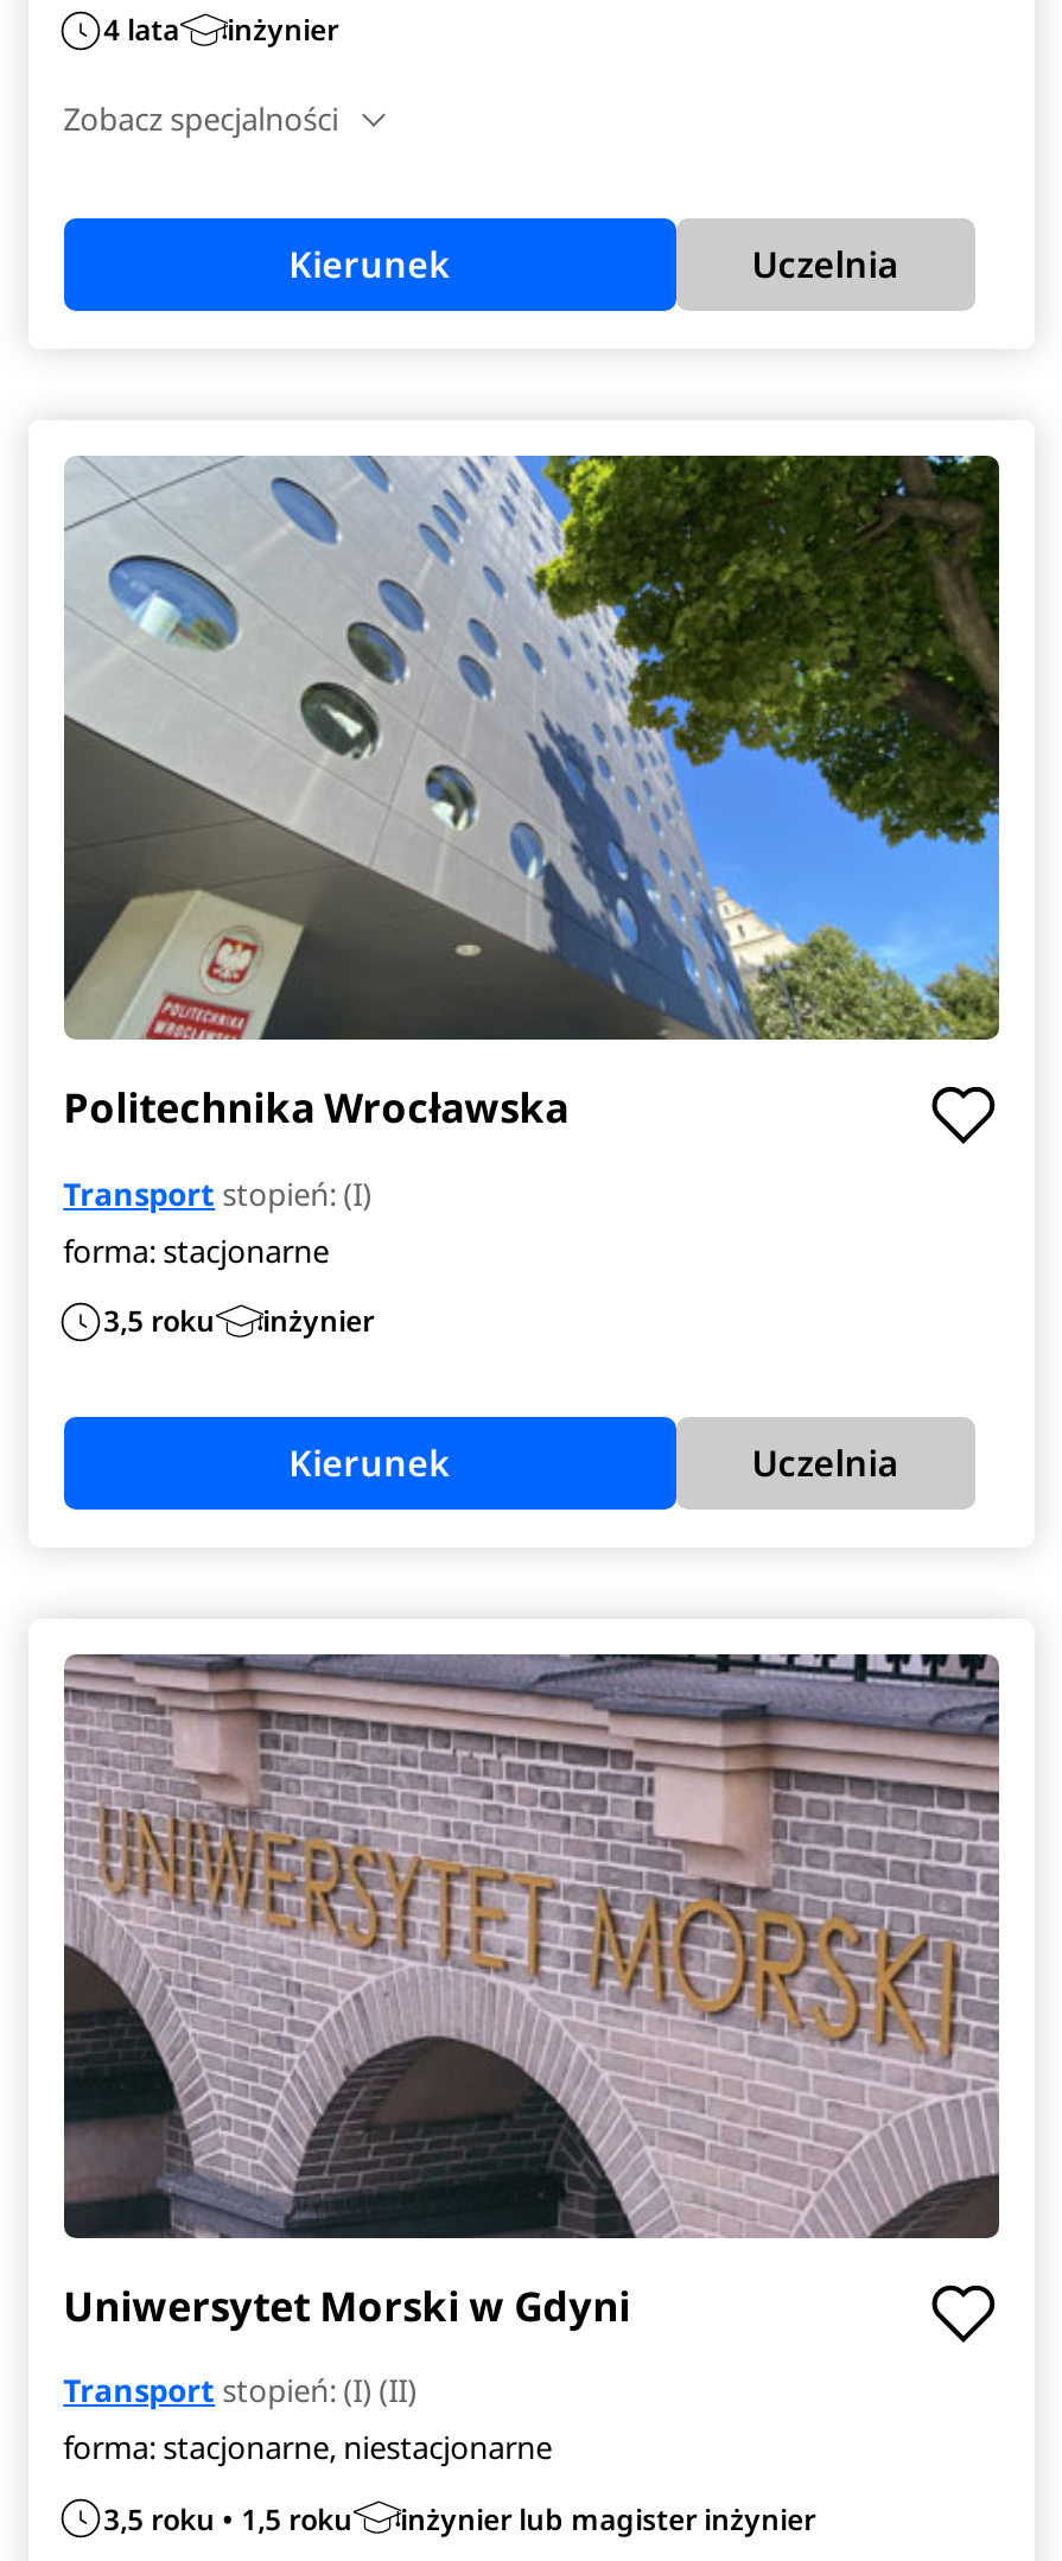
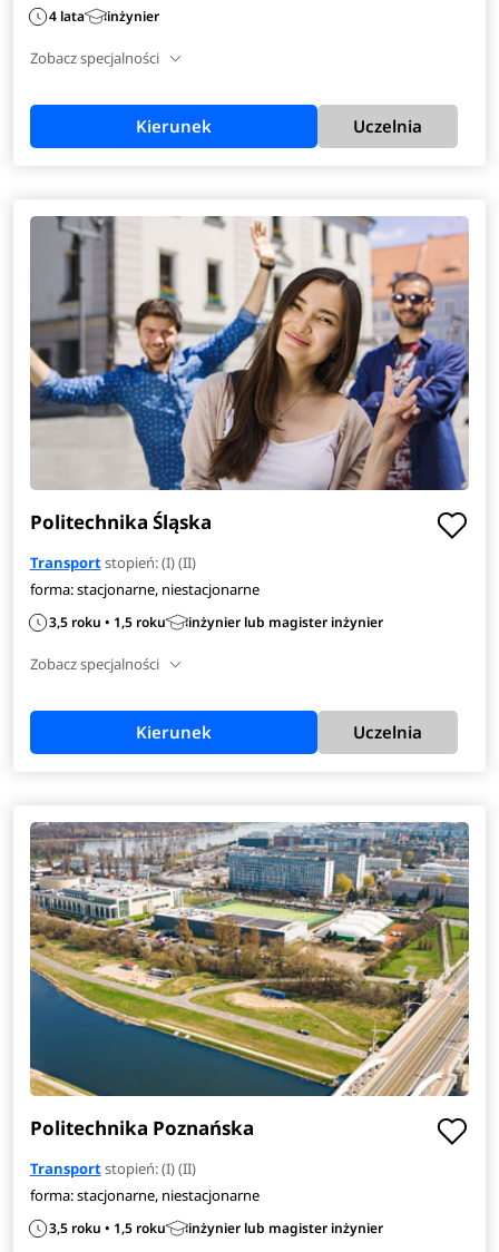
[63,453,1001,1342] [image] | Politechnika Wrocławska | Transport stopień: (I) | forma: stacjonarne | 3,5 roku | inżynier -> [30,215,469,674] [image] | Politechnika Śląska | Transport stopień: (I) (II) | forma: stacjonarne, niestacjonarne | 3,5 roku • 1,5 roku | inżynier lub magister inżynier | Zobacz specjalności
[62,1652,1001,2333] [image] | Uniwersytet Morski w Gdyni -> [29,822,470,1141] [image] | Politechnika Poznańska

